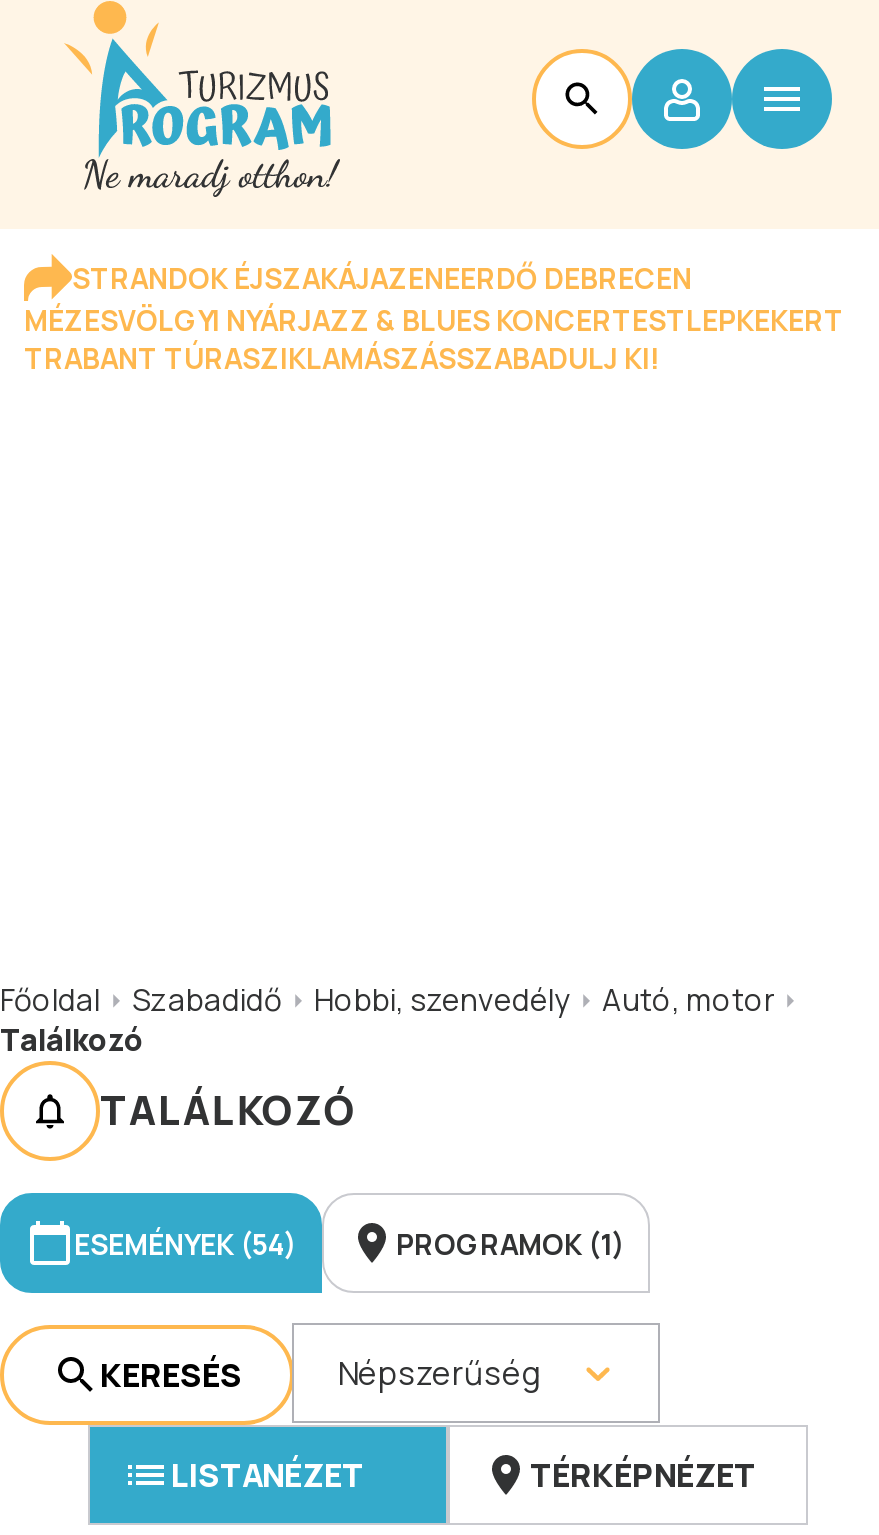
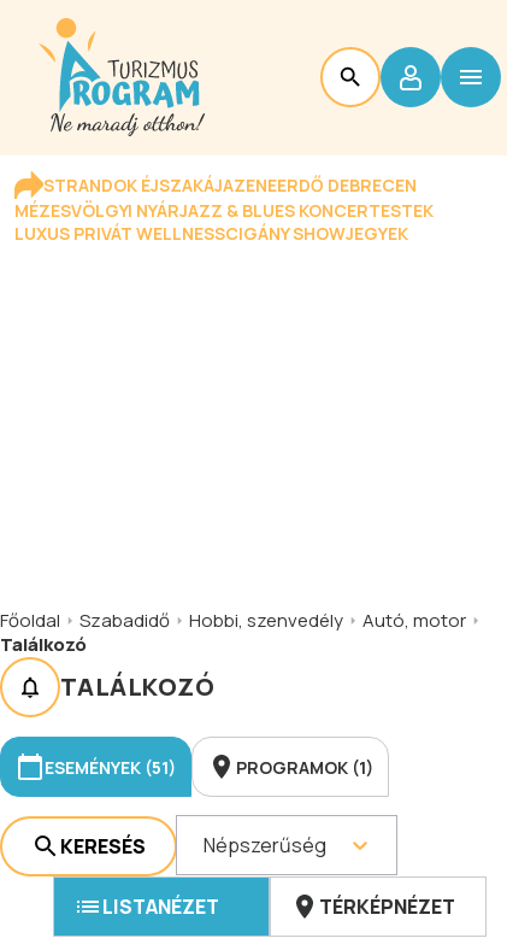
[24,301,844,377] MÉZESVÖLGYI NYÁRJAZZ & BLUES KONCERTESTLEPKEKERT | TRABANT TÚRASZIKLAMÁSZÁSSZABADULJ KI! -> [14,199,434,245] MÉZESVÖLGYI NYÁRJAZZ & BLUES KONCERTESTEK | LUXUS PRIVÁT WELLNESSCIGÁNY SHOWJEGYEK
[74,1224,296,1262] ESEMÉNYEK (54) -> [45,755,176,778] ESEMÉNYEK (51)

